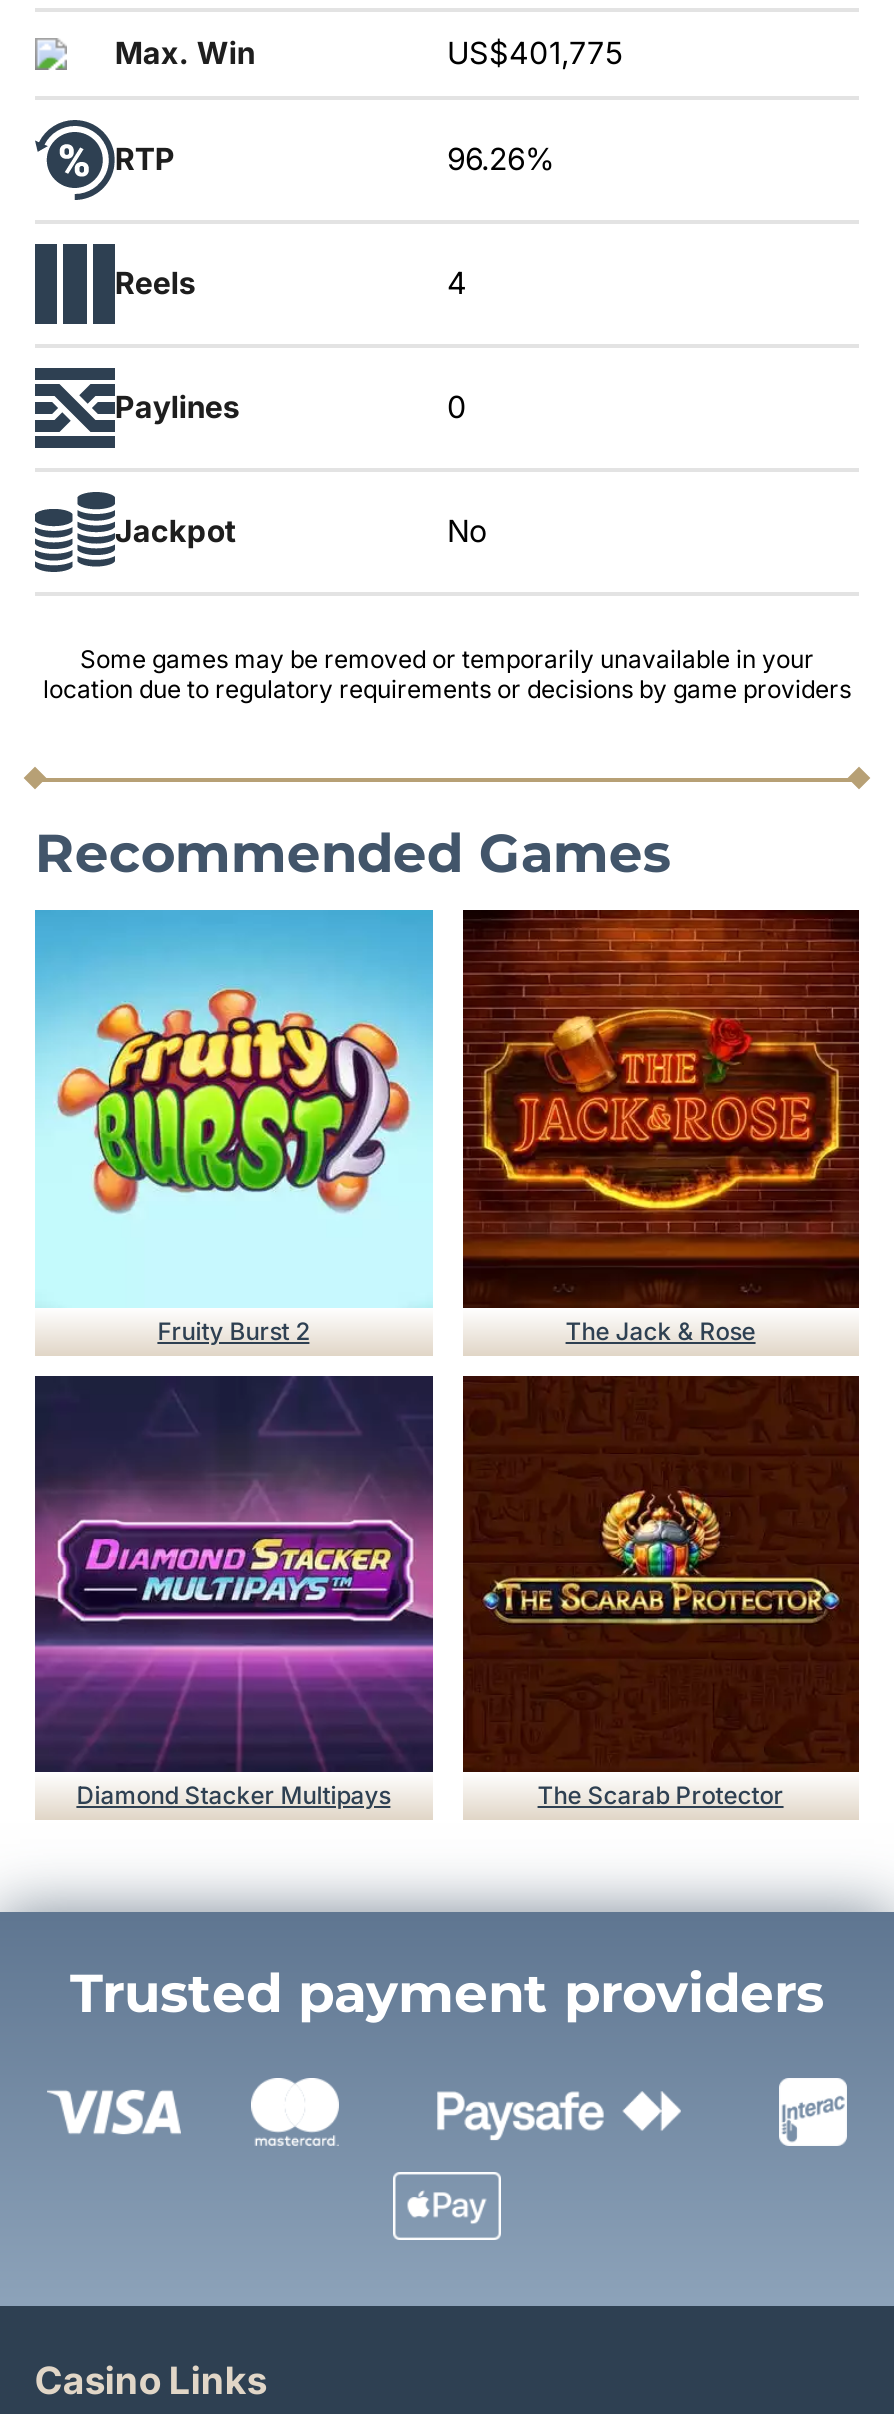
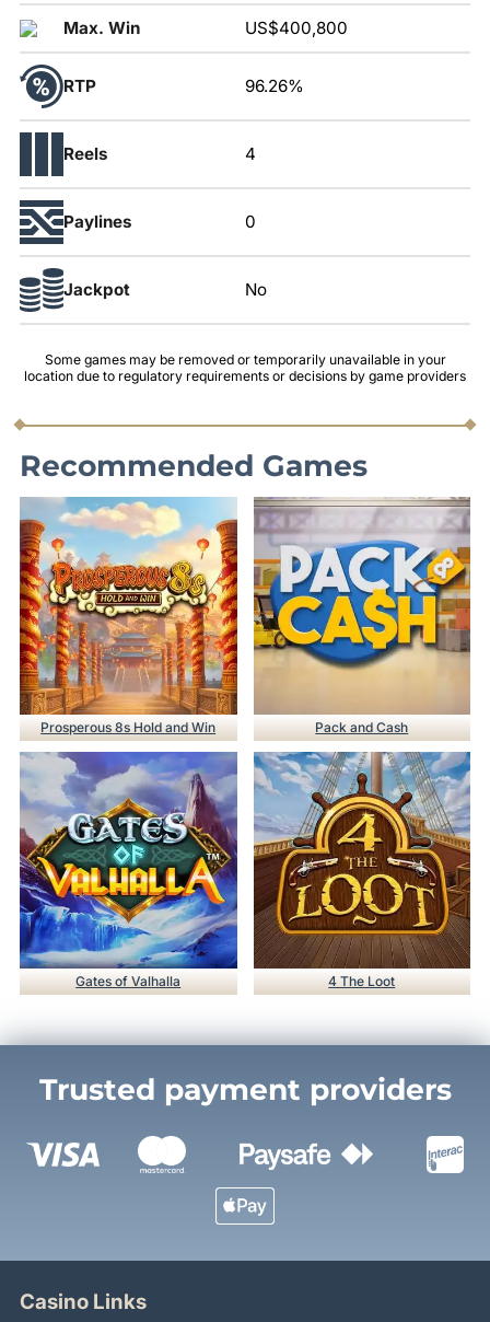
[447,34,623,72] US$401,775 -> [245,17,348,38] US$400,800
[33,910,756,1345] [image] | Fruity Burst 2 | The Jack & Rose -> [19,497,408,735] [image] | Prosperous 8s Hold and Win | Pack and Cash
[461,908,861,1308] [image] -> [253,497,471,714] [image]
[33,1374,784,1810] [image] | Diamond Stacker Multipays | The Scarab Protector -> [19,751,395,989] [image] | Gates of Valhalla | 4 The Loot
[461,1374,861,1768] [image] -> [253,751,471,967] [image]

